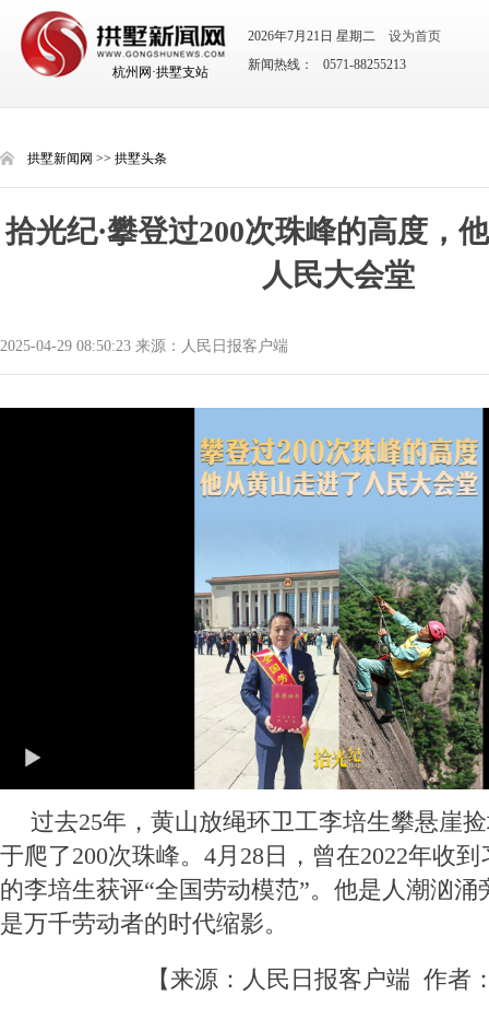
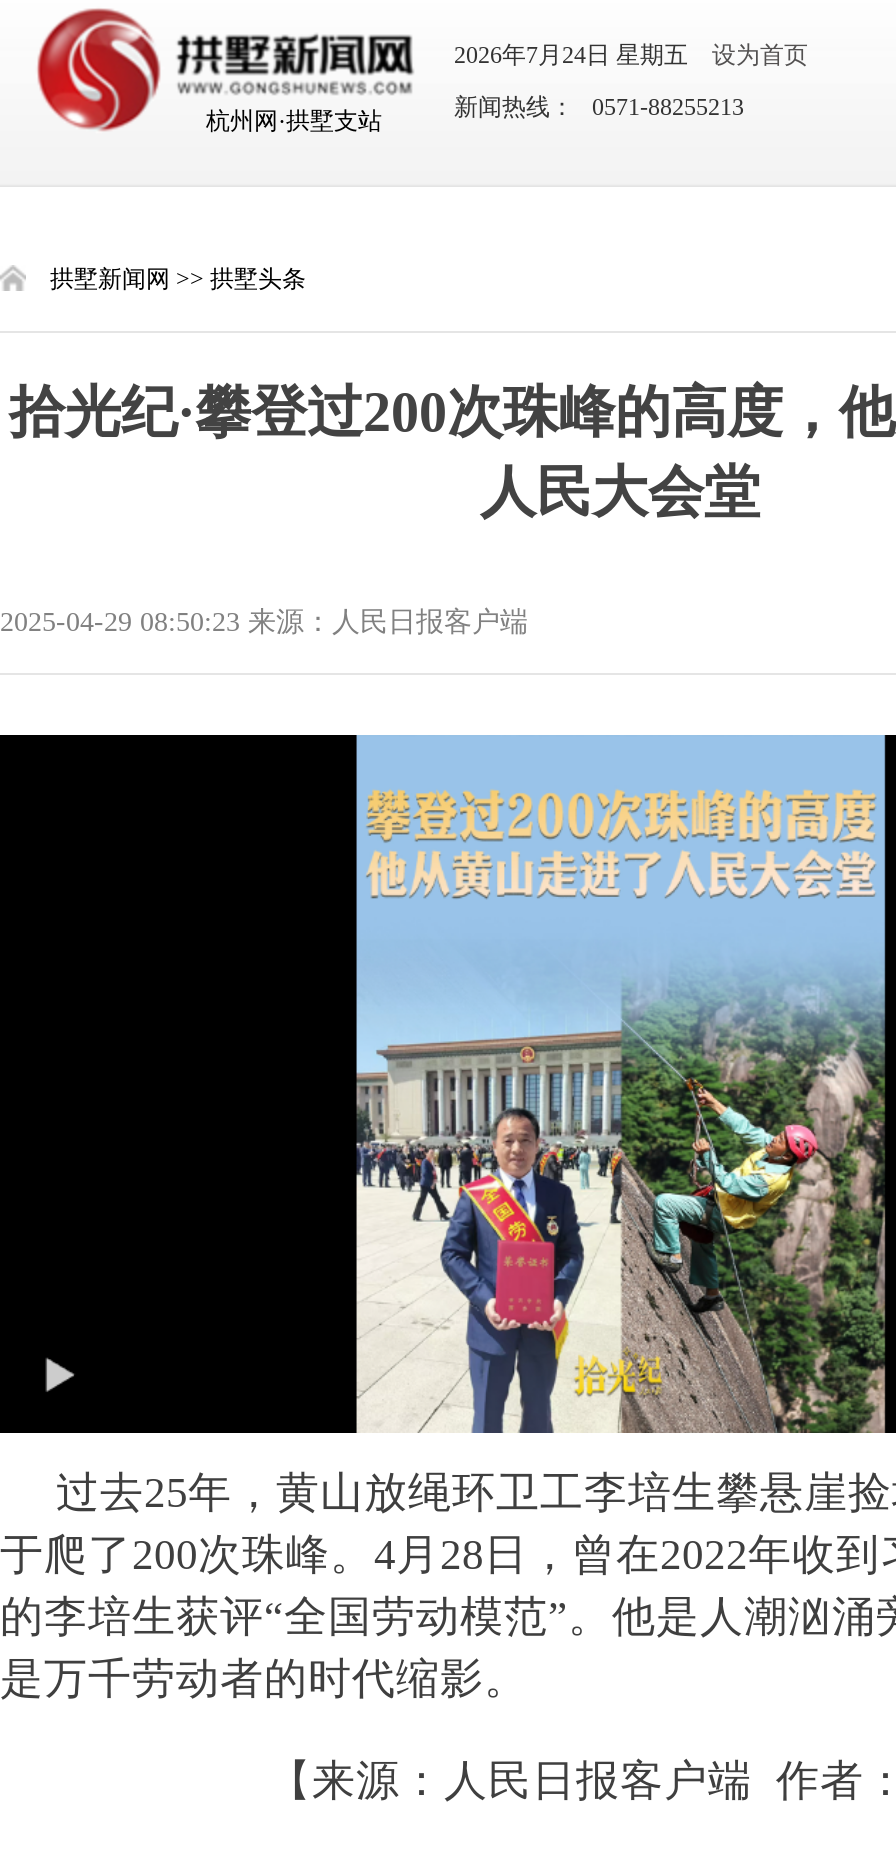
[248,28,441,44] 2026年7月21日 星期二设为首页 -> [454,41,808,69] 2026年7月24日 星期五设为首页

